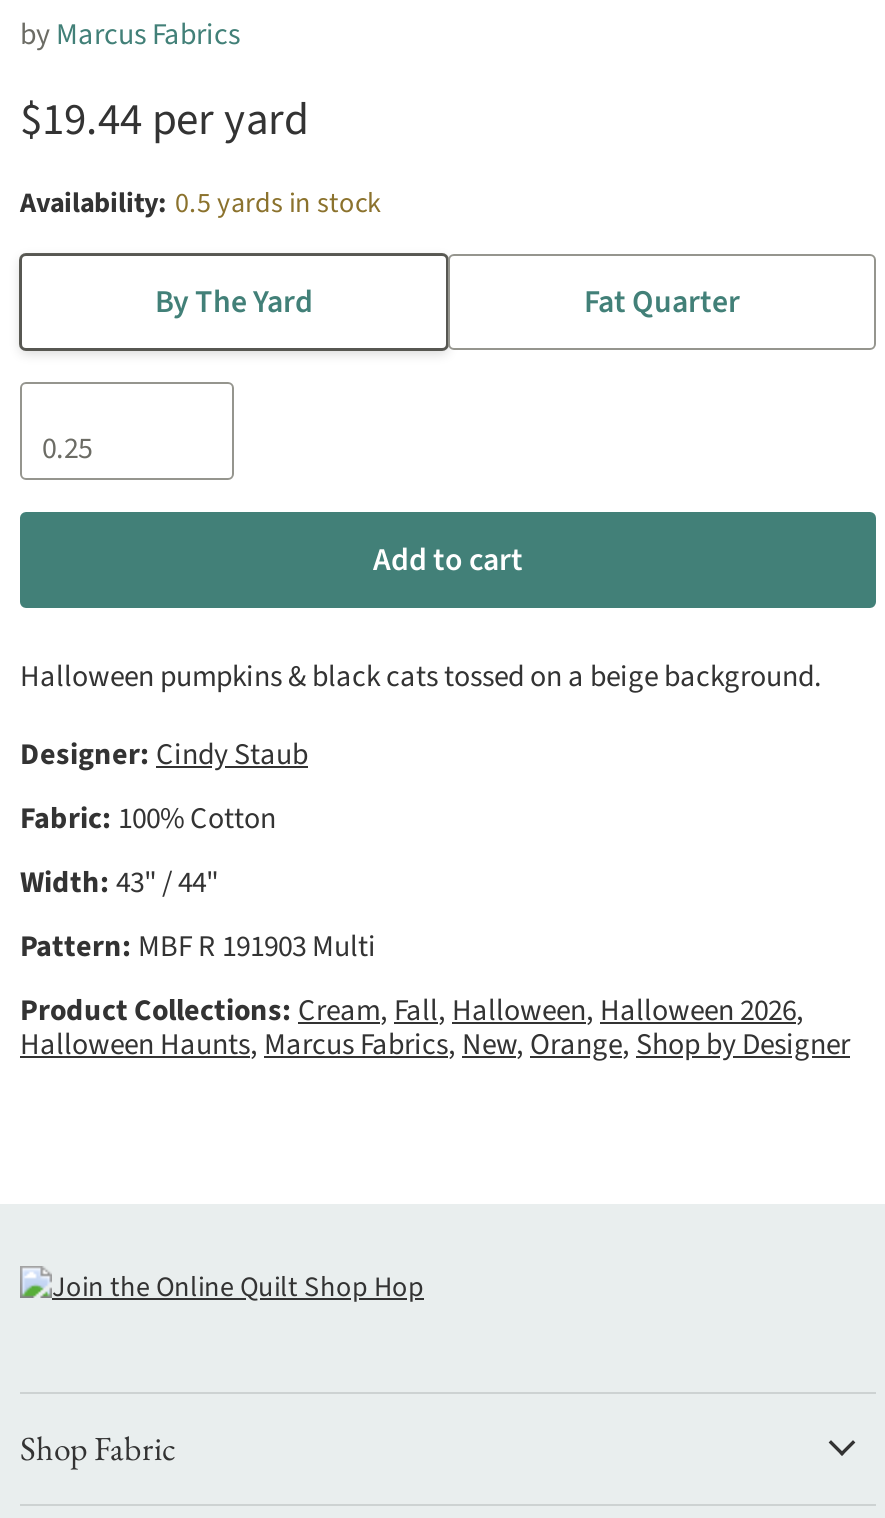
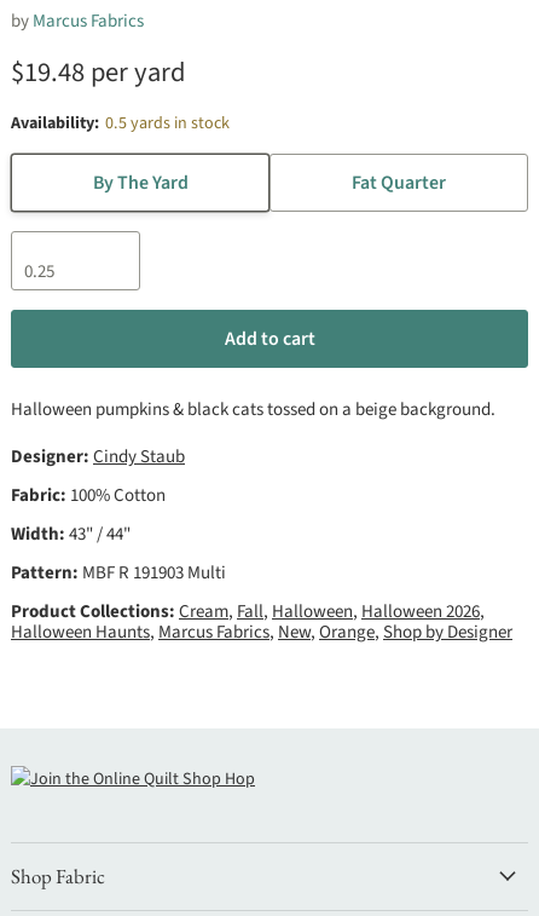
[20,87,308,151] $19.44 per yard -> [11,53,185,91] $19.48 per yard

